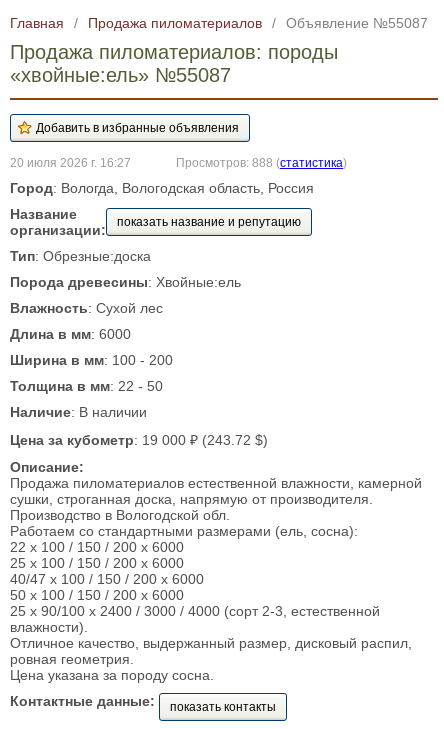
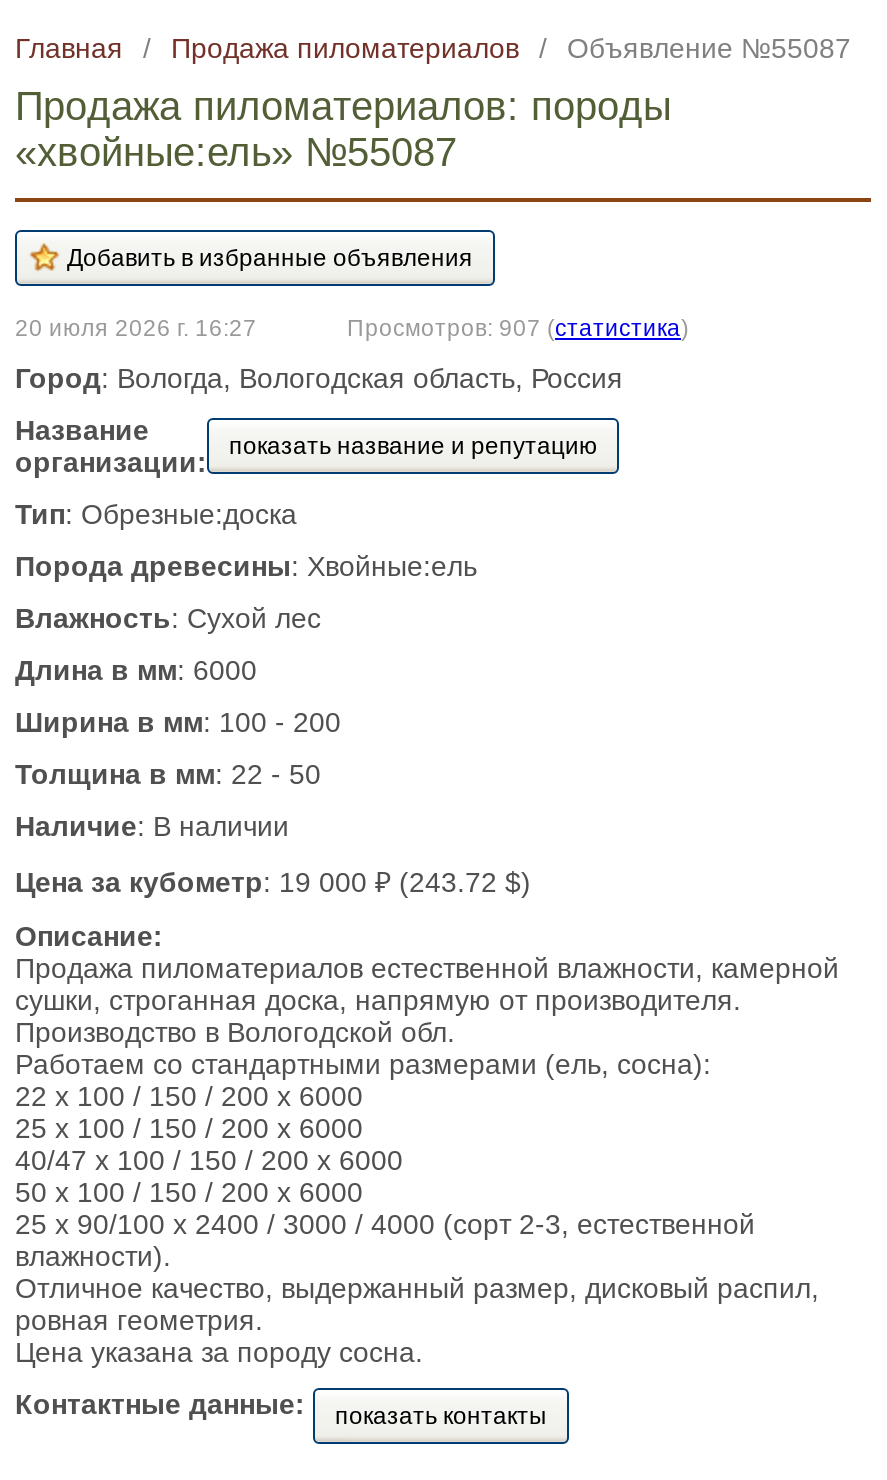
[176,156,347,169] Просмотров: 888 (статистика) -> [347,314,689,340] Просмотров: 907 (статистика)

